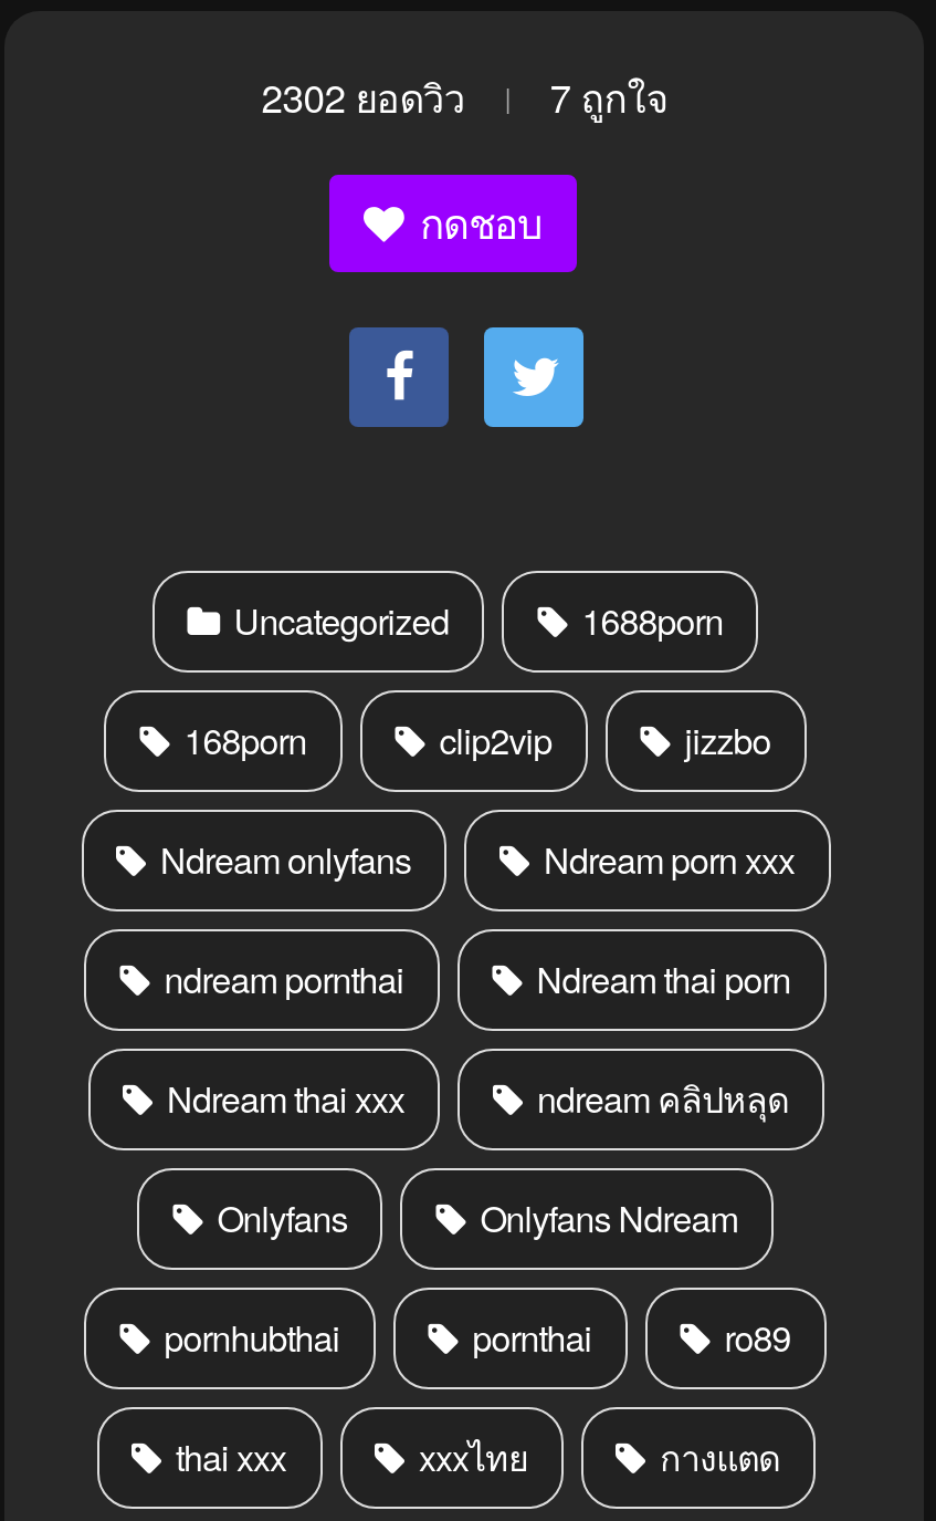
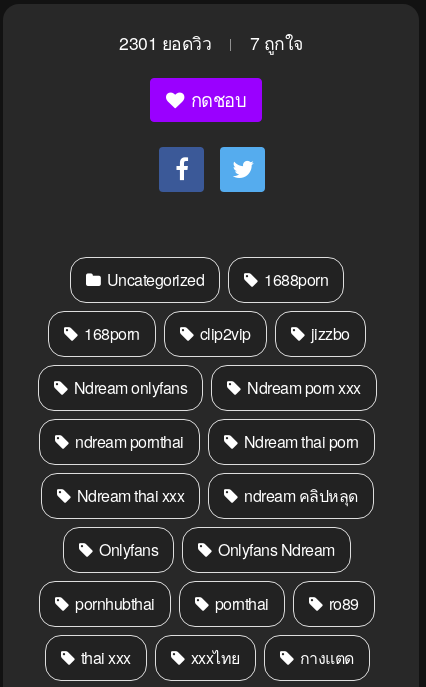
[261,68,465,124] 2302ยอดวิว -> [119,30,211,55] 2301ยอดวิว

